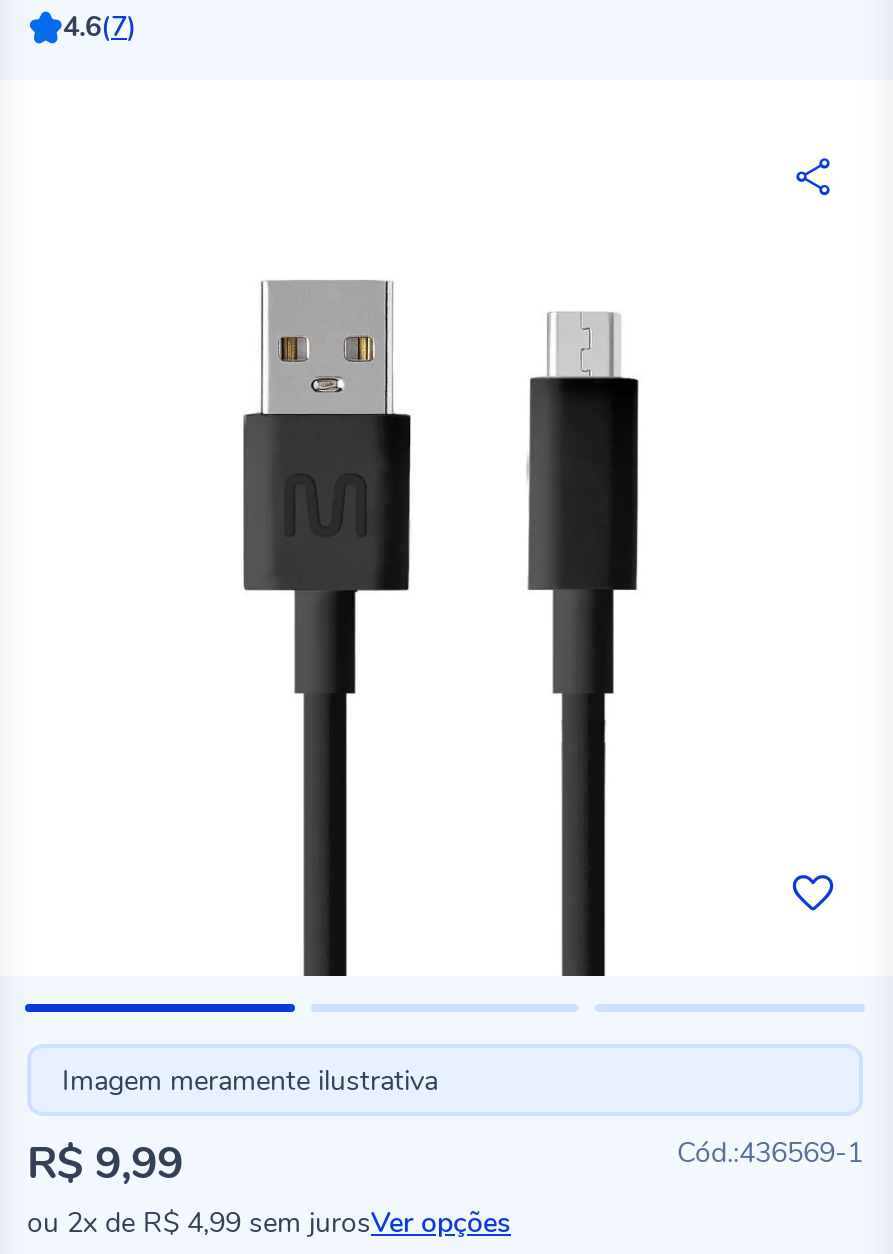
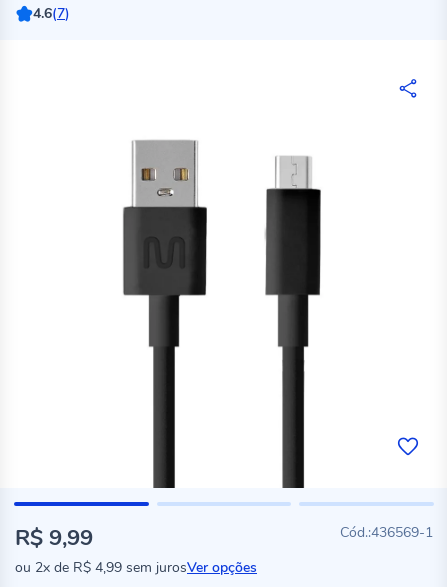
[62,1061,438,1099] Imagem meramente ilustrativa -> none

